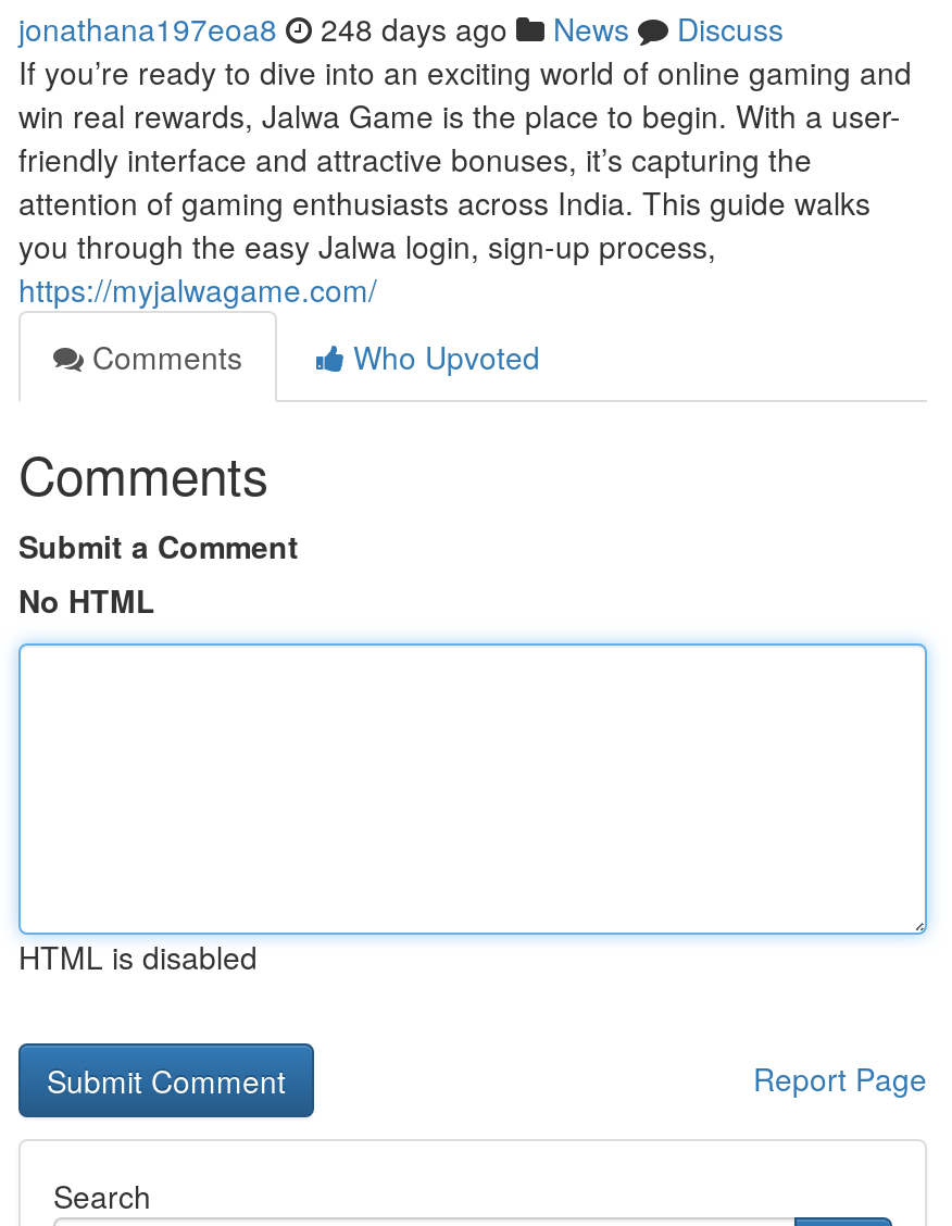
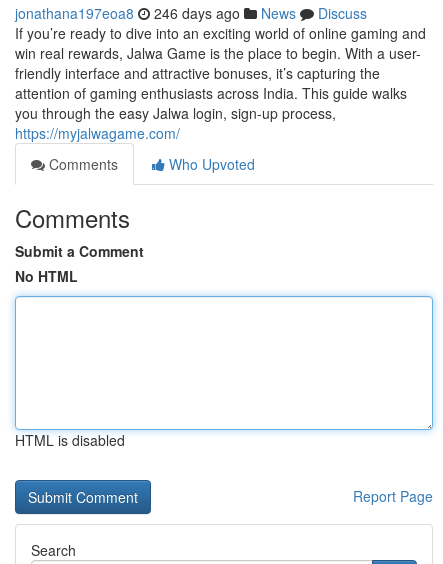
[18,7,784,50] jonathana197eoa8 248 days ago News Discuss -> [15,3,367,23] jonathana197eoa8 246 days ago News Discuss

